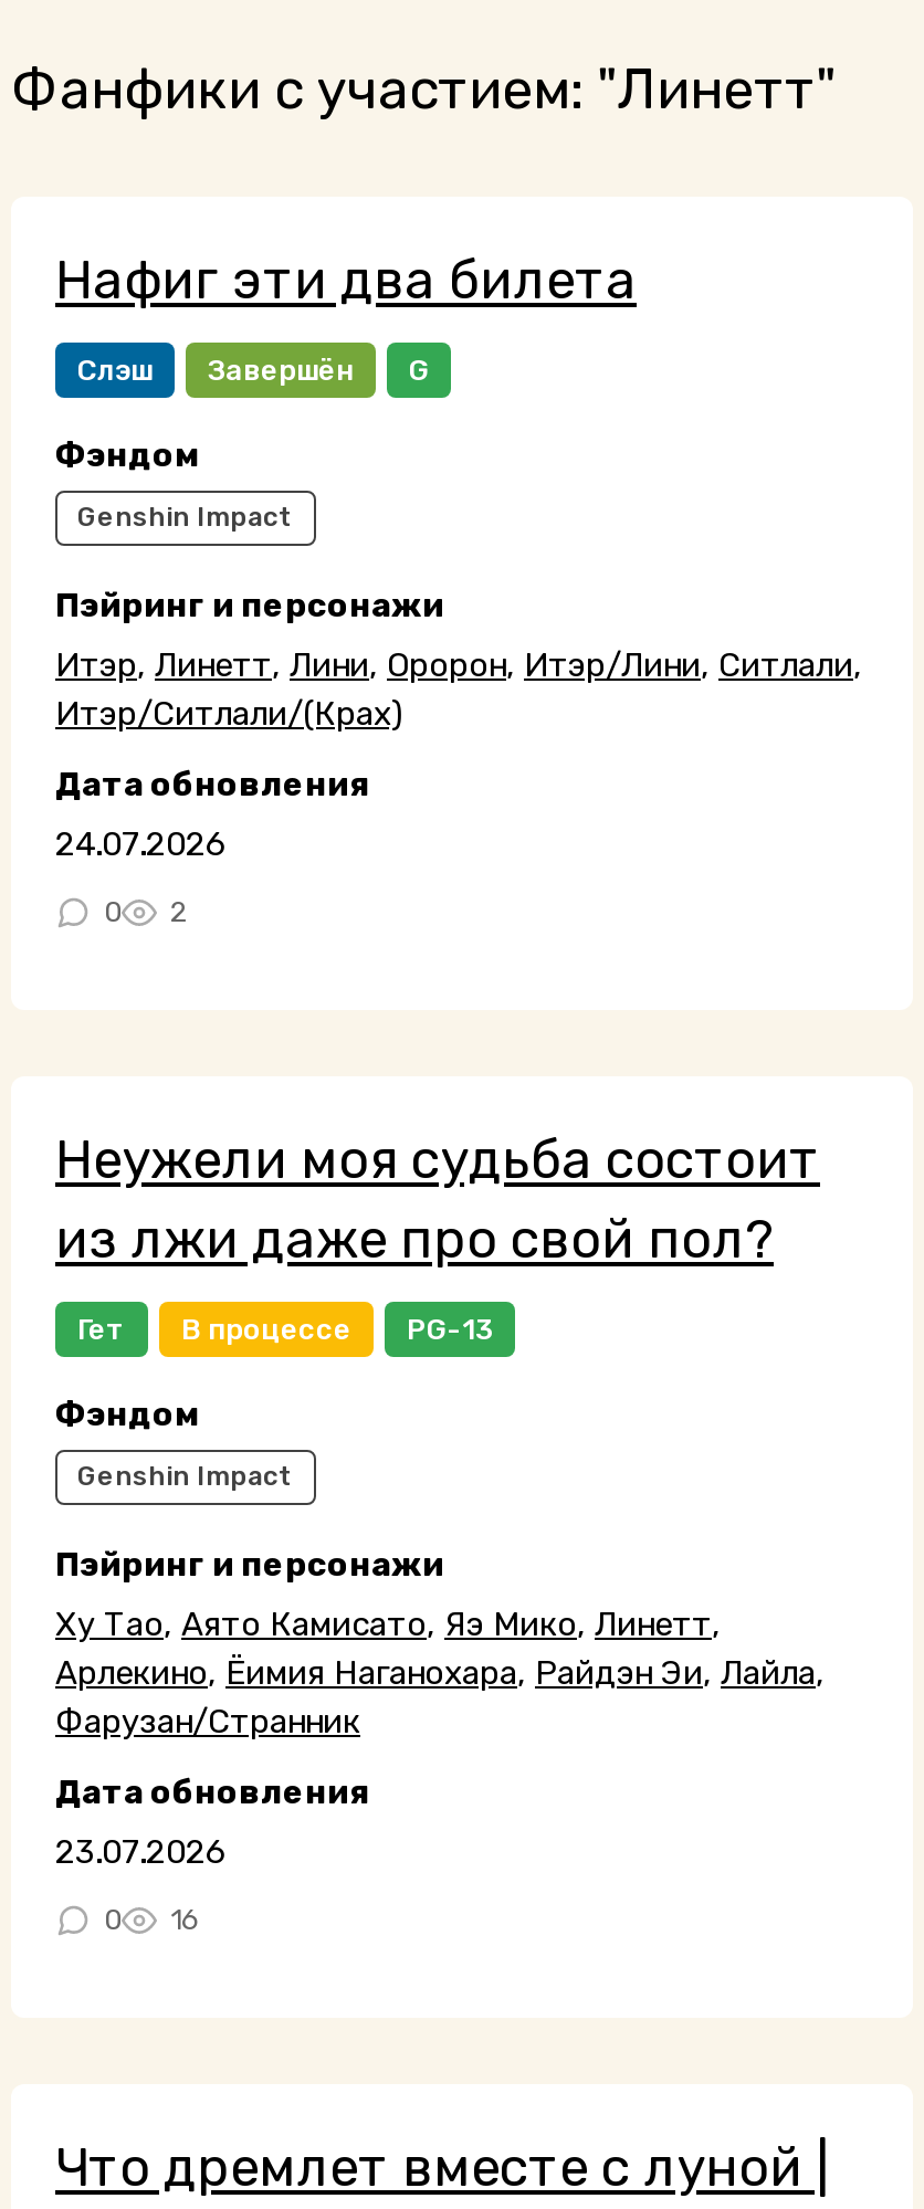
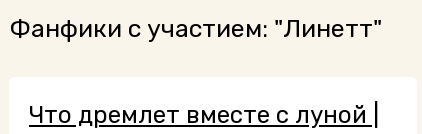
[55,250,862,928] Нафиг эти два билета | Слэш | Завершён | G | Фэндом | Genshin Impact | Пэйринг и персонажи | Итэр, Линетт, Лини, Оророн, Итэр/Лини, Ситлали, | Итэр/Ситлали/(Крах) | Дата обновления | 24.07.2026 | 0 | 2 -> none
[55,1129,825,1936] Неужели моя судьба состоит | из лжи даже про свой пол? | Гет | В процессе | PG-13 | Фэндом | Genshin Impact | Пэйринг и персонажи | Ху Тао, Аято Камисато, Яэ Мико, Линетт, | Арлекино, Ёимия Наганохара, Райдэн Эи, Лайла, | Фарузан/Странник | Дата обновления | 23.07.2026 | 0 | 16 -> none

